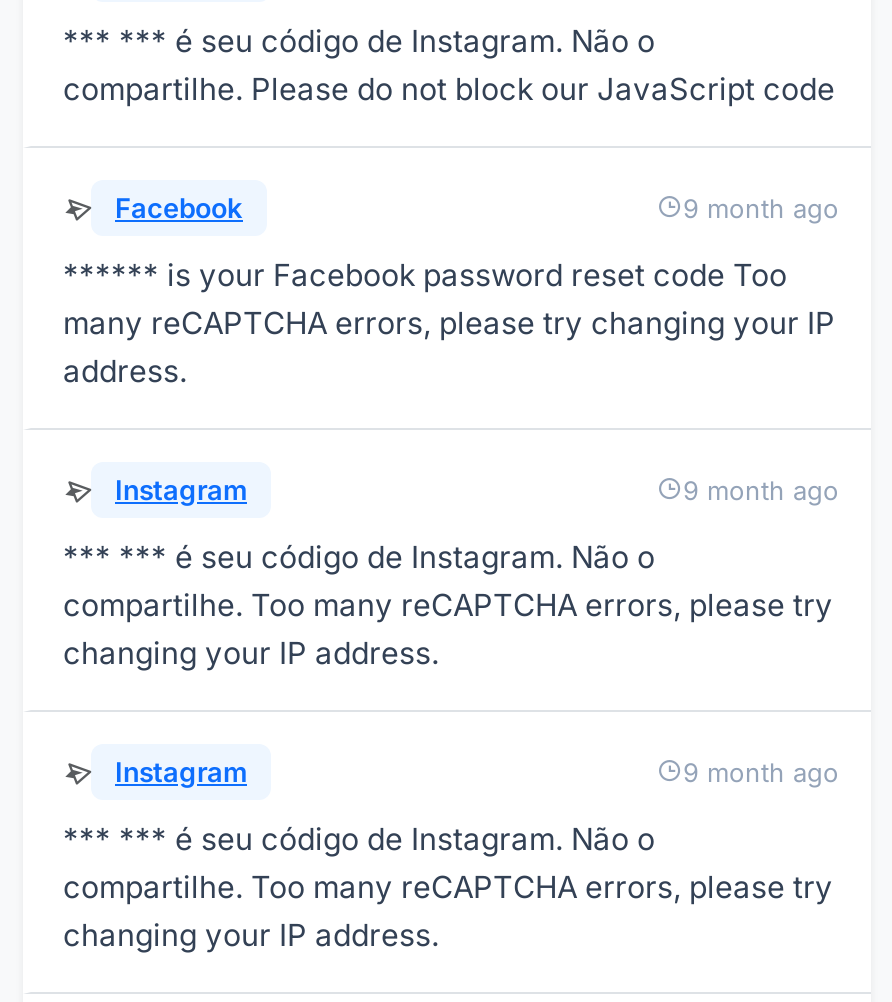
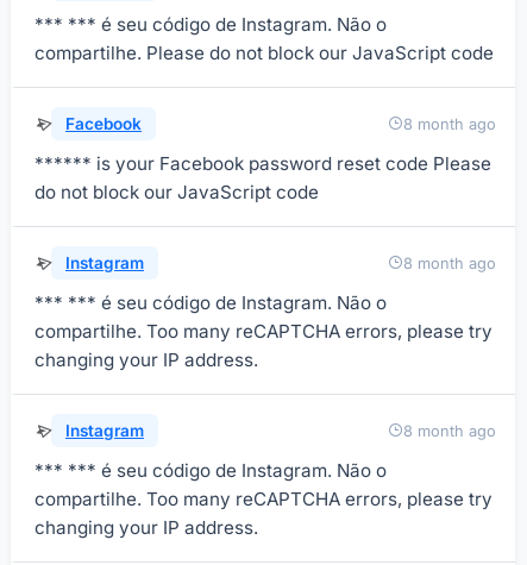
[683,193,839,223] 9 month ago -> [403,115,496,133] 8 month ago
[63,256,835,390] ****** is your Facebook password reset code Too | many reCAPTCHA errors, please try changing your IP | address. -> [34,152,491,203] ****** is your Facebook password reset code Please | do not block our JavaScript code
[683,475,839,505] 9 month ago -> [403,254,496,272] 8 month ago
[683,757,839,787] 9 month ago -> [403,422,496,440] 8 month ago

